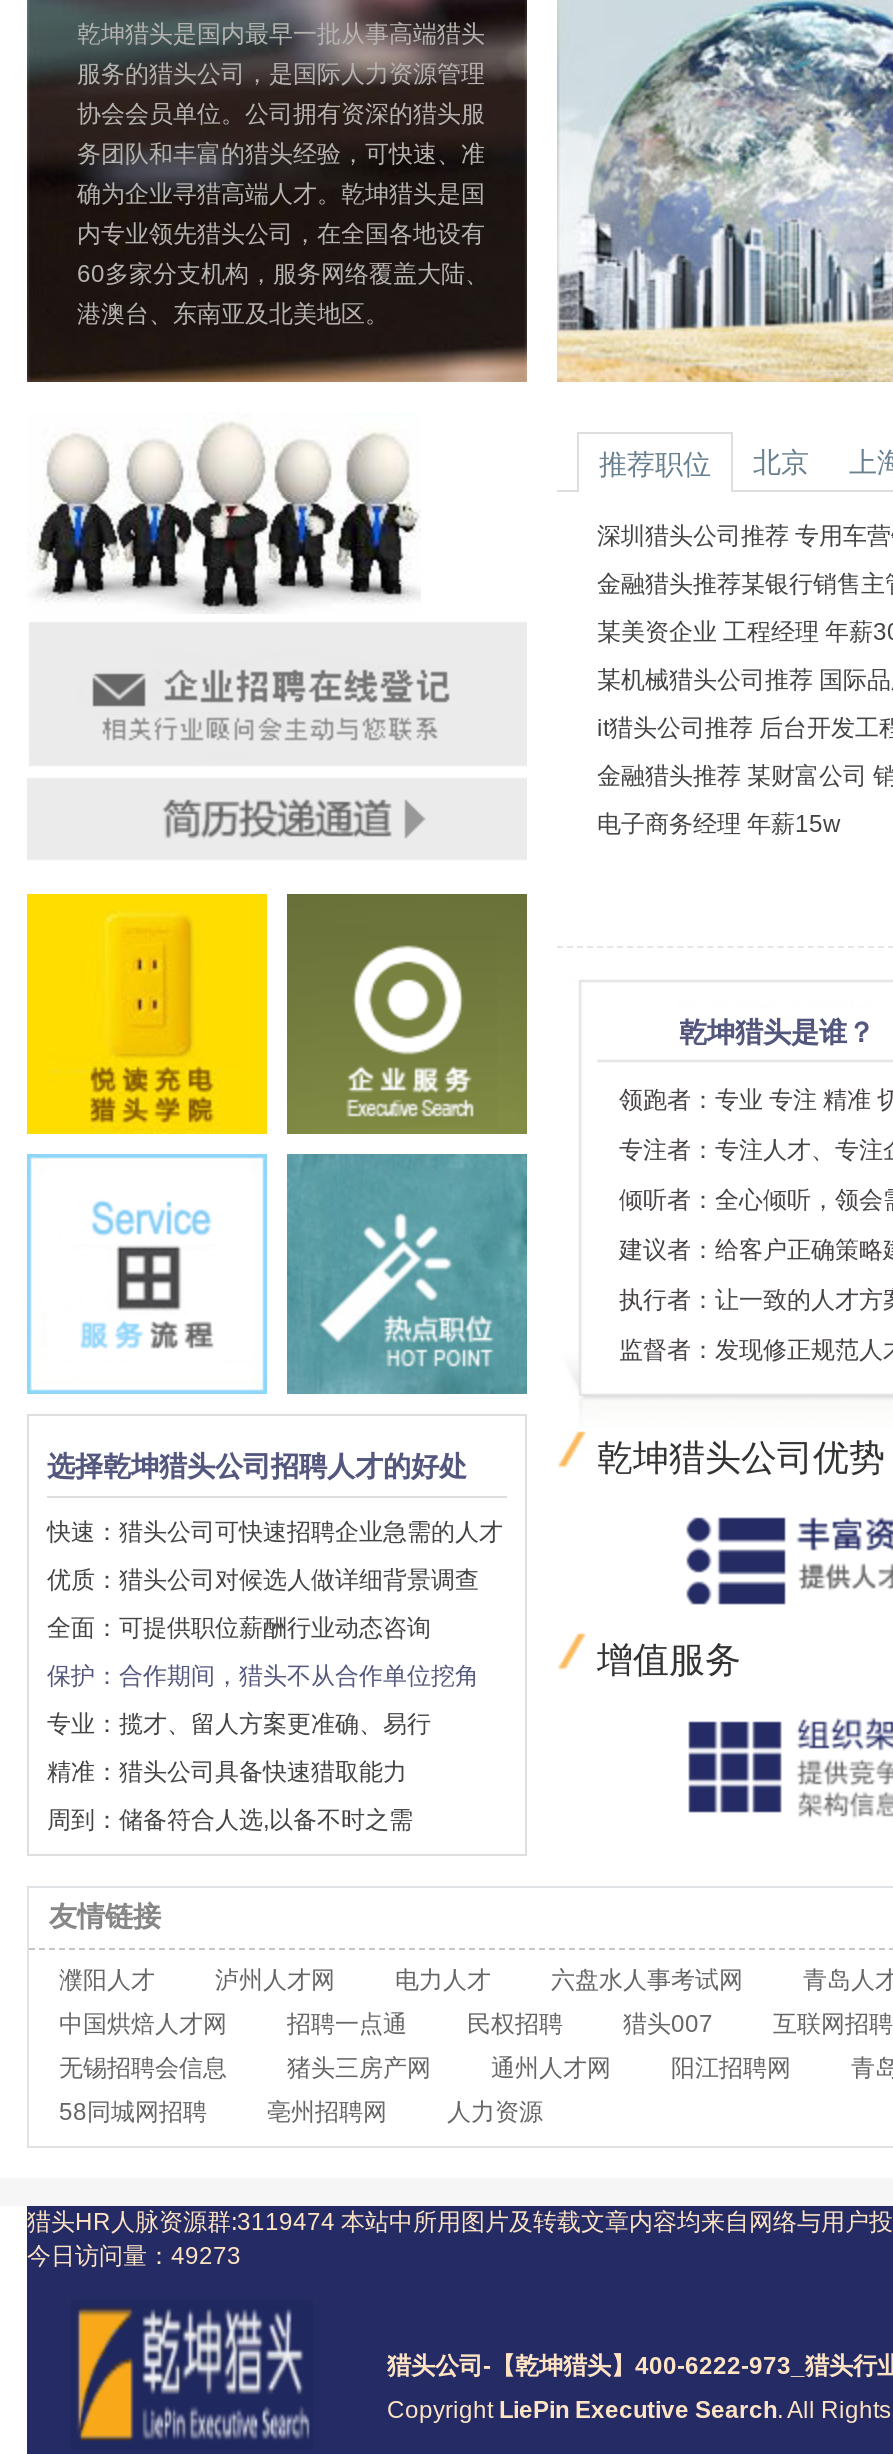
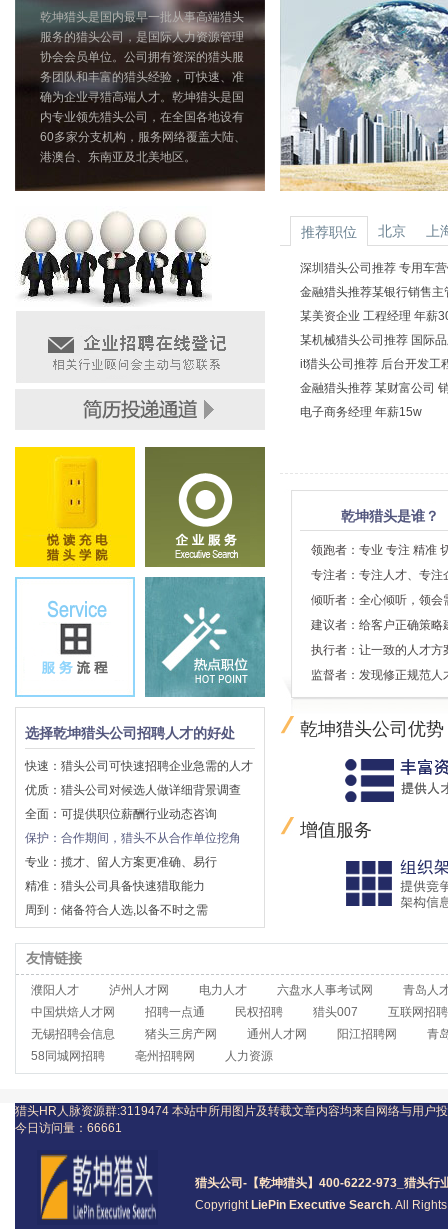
[27,2242,241,2270] 今日访问量：49273 -> [15,1121,122,1135] 今日访问量：66661

